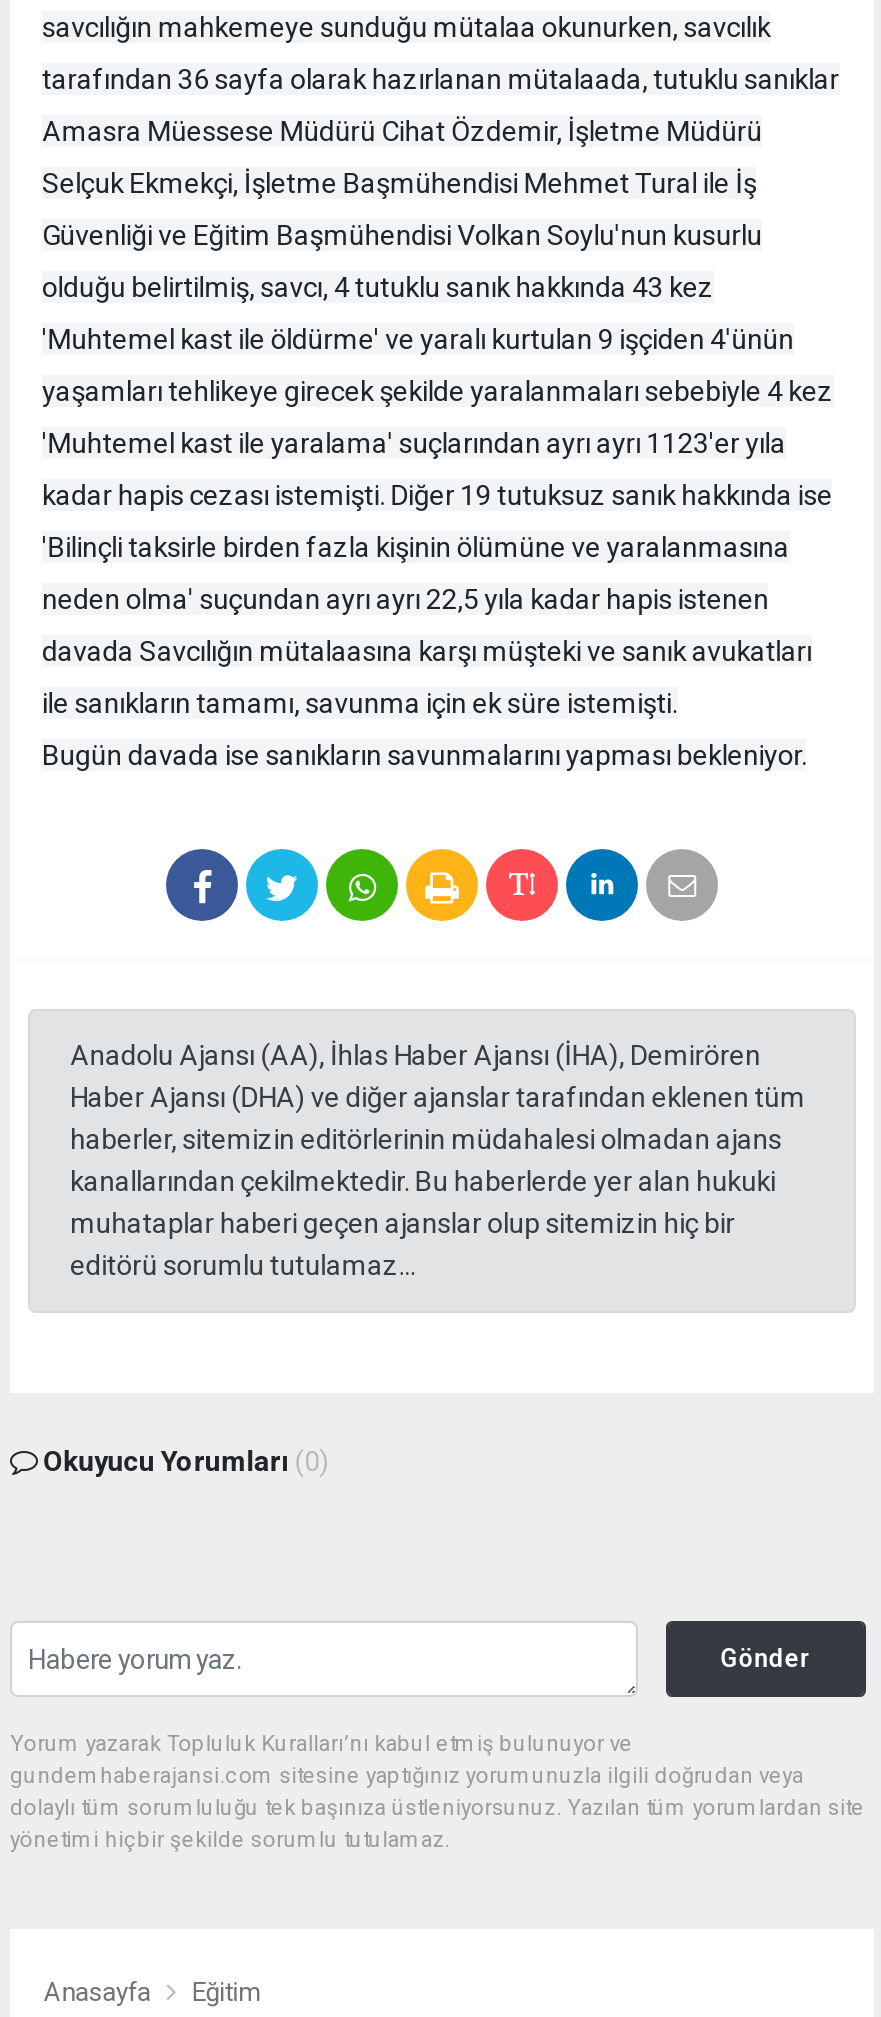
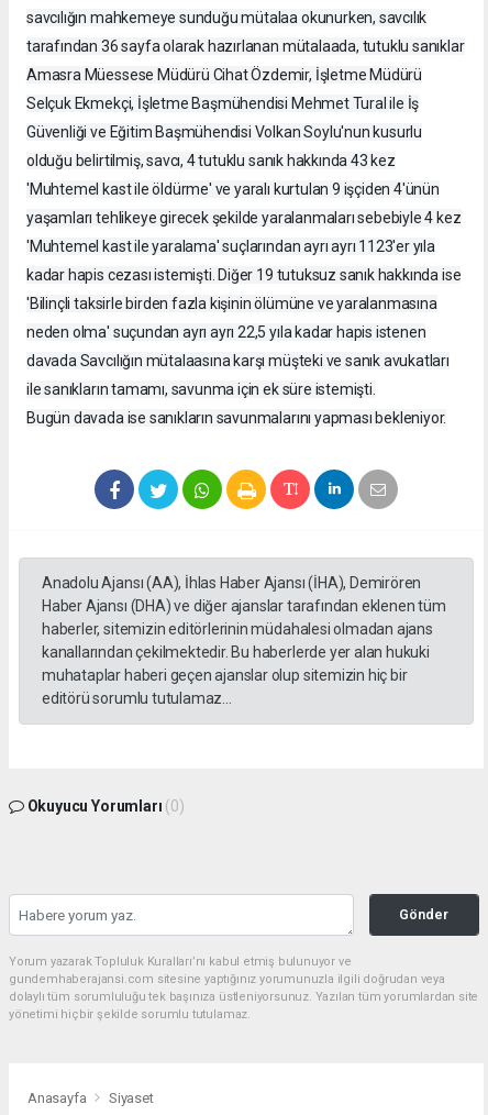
[192,1978,260,2008] Eğitim -> [109,1090,153,1107] Siyaset

